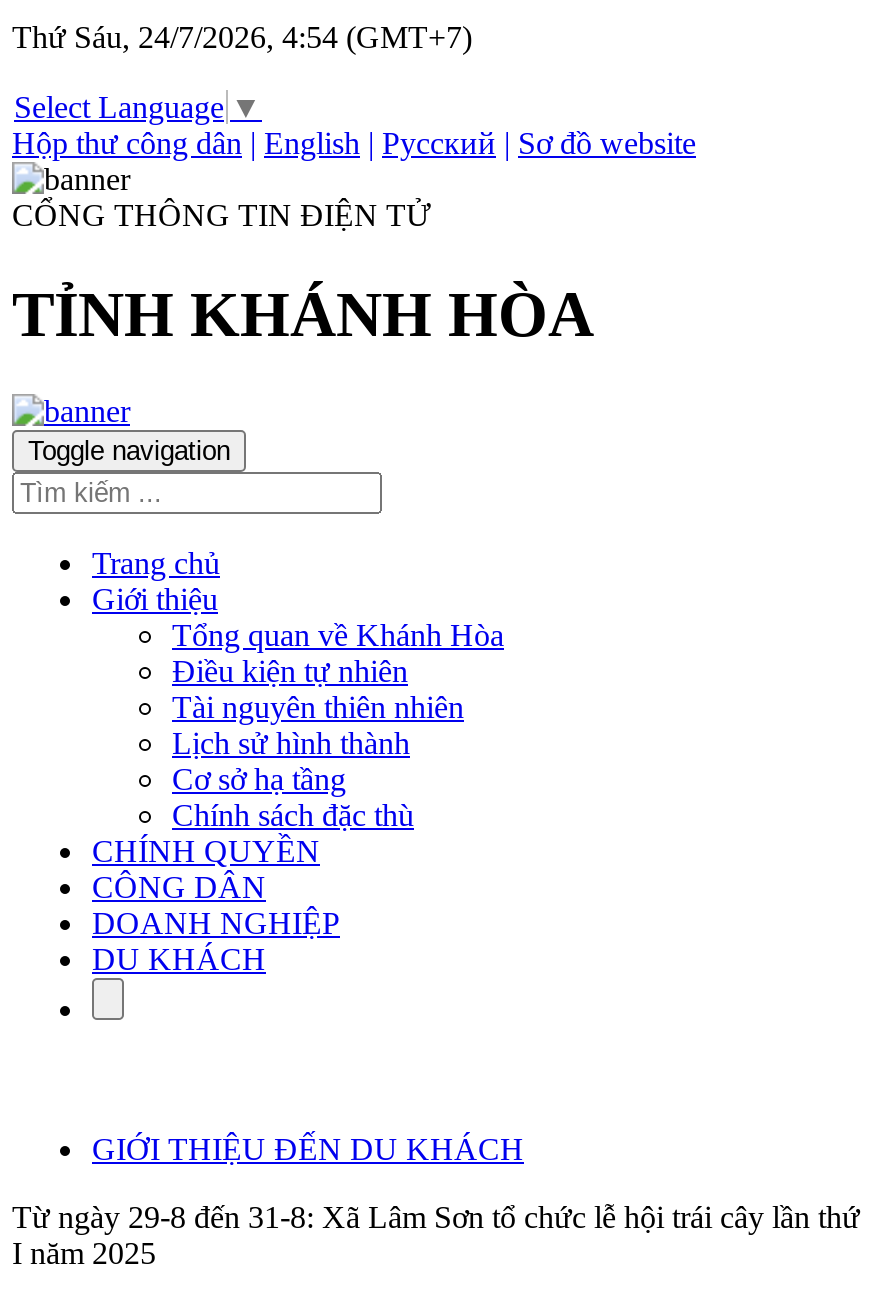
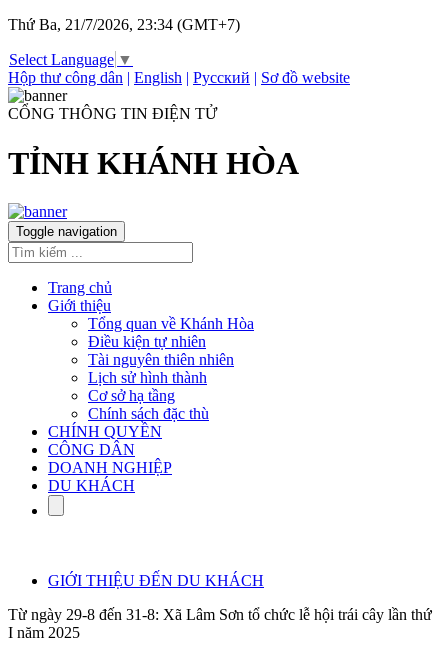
[12,20,472,54] Thứ Sáu, 24/7/2026, 4:54 (GMT+7) -> [8,16,240,33] Thứ Ba, 21/7/2026, 23:34 (GMT+7)

